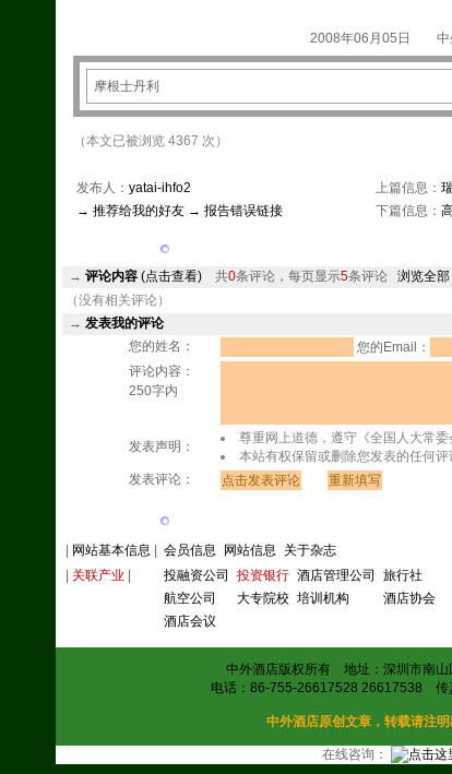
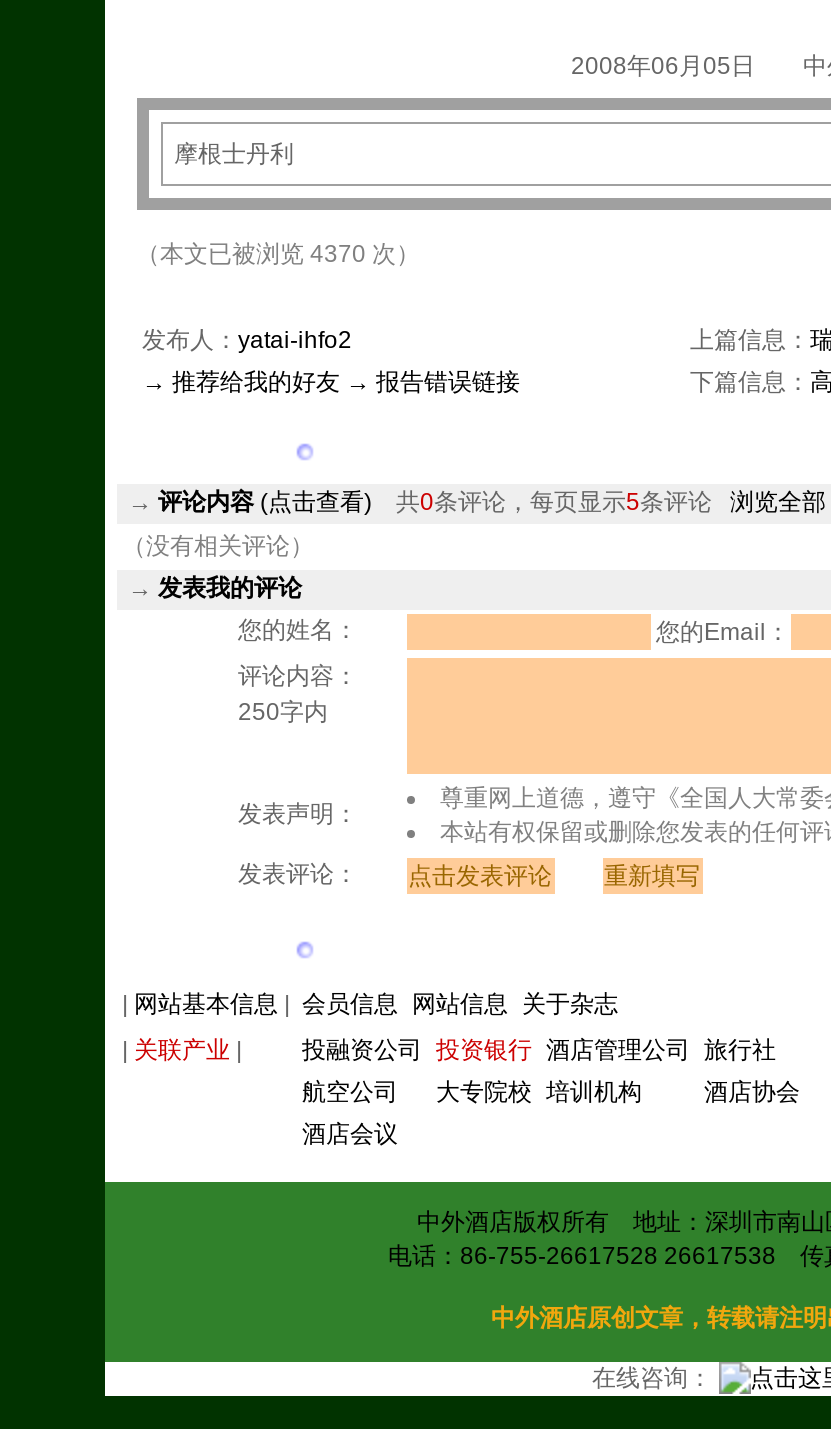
[73,133,228,148] （本文已被浏览 4367 次） -> [136,240,420,268] （本文已被浏览 4370 次）

